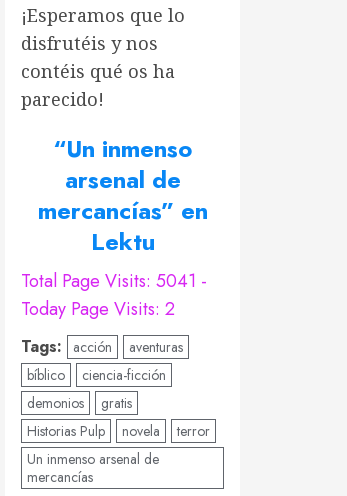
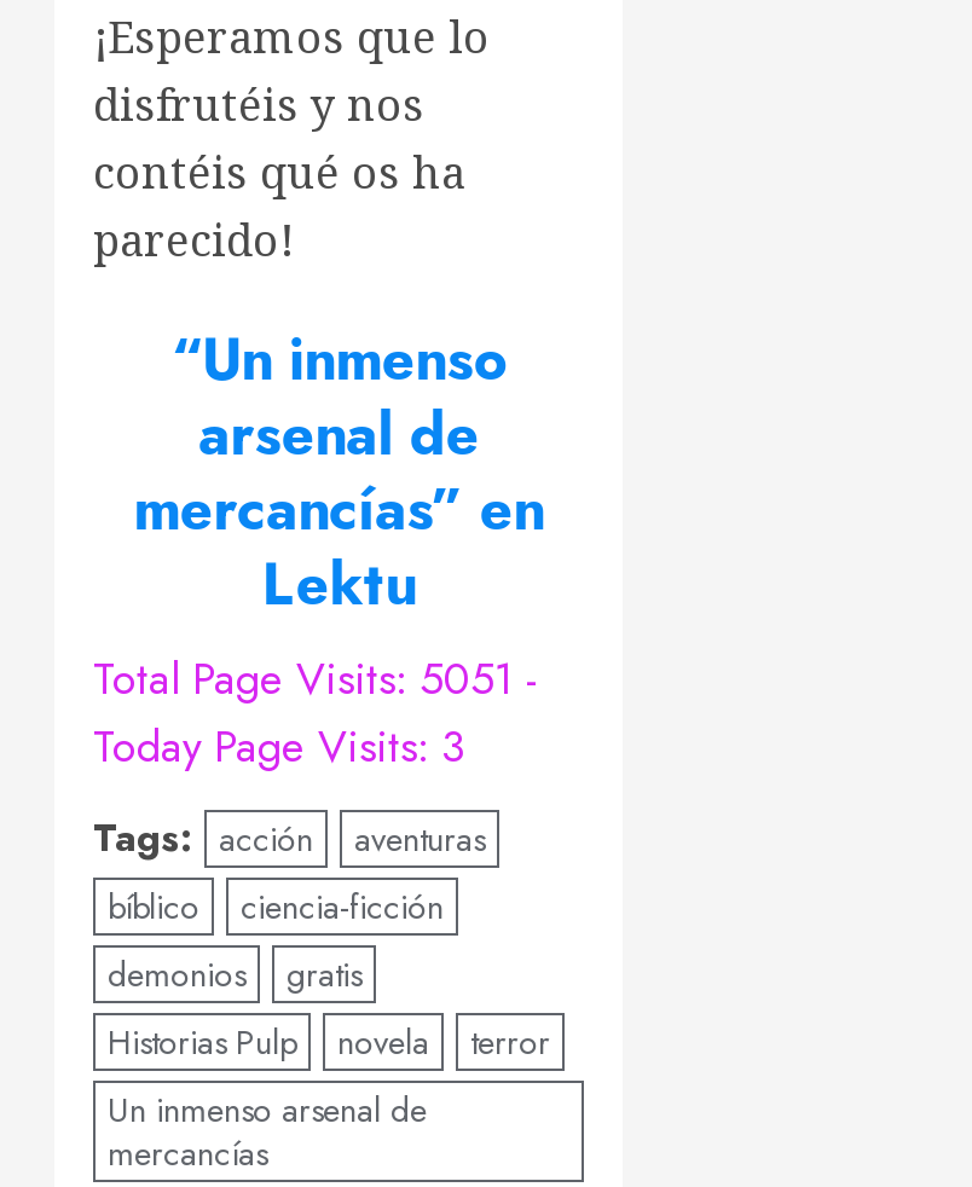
[21,268,207,294] Total Page Visits: 5041 - -> [93,647,540,710] Total Page Visits: 5051 -
[21,296,175,322] Today Page Visits: 2 -> [93,715,463,777] Today Page Visits: 3

